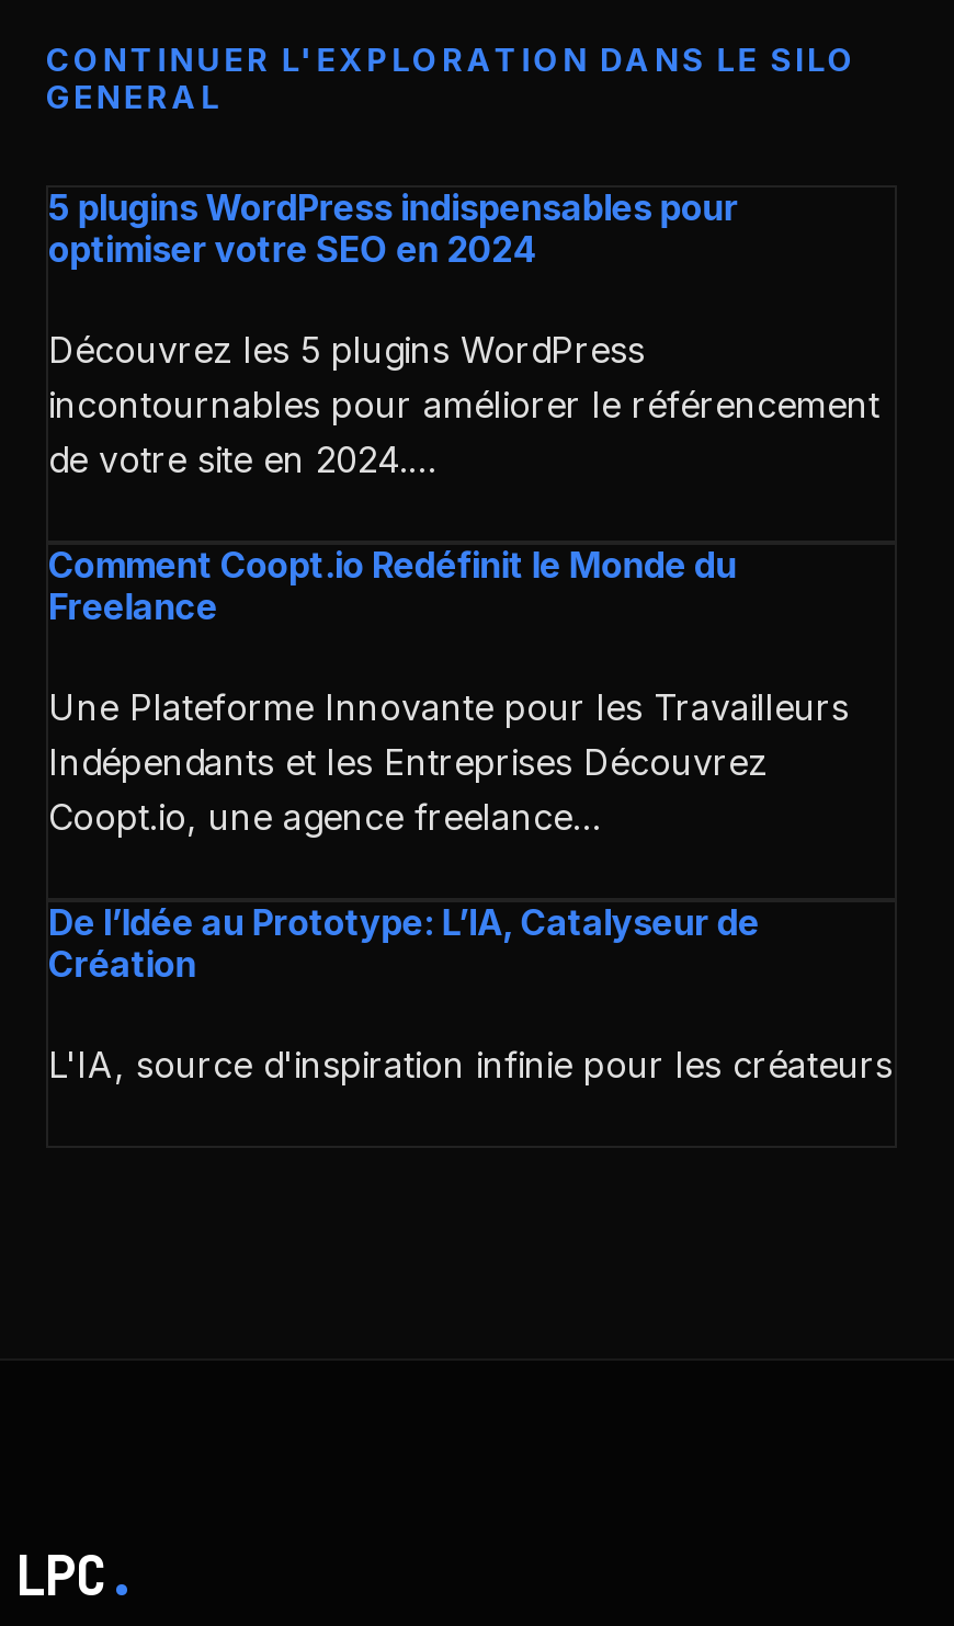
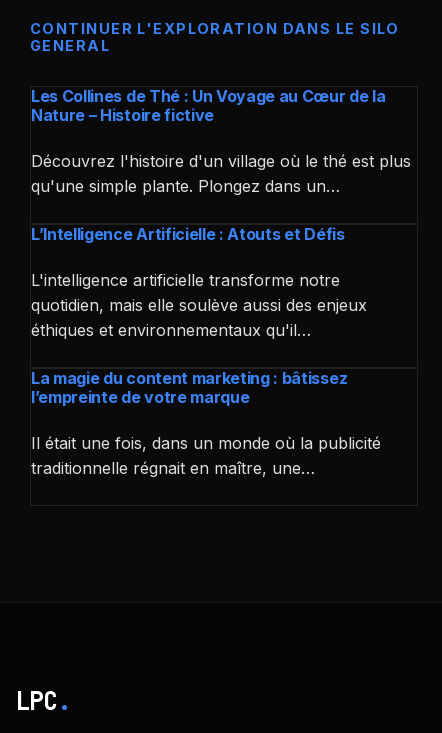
[48,185,738,270] 5 plugins WordPress indispensables pour | optimiser votre SEO en 2024 -> [31,86,386,125] Les Collines de Thé : Un Voyage au Cœur de la | Nature – Histoire fictive
[48,327,879,481] Découvrez les 5 plugins WordPress | incontournables pour améliorer le référencement | de votre site en 2024.… -> [31,151,411,196] Découvrez l'histoire d'un village où le thé est plus | qu'une simple plante. Plongez dans un…
[48,542,736,628] Comment Coopt.io Redéfinit le Monde du | Freelance -> [31,224,345,244] L’Intelligence Artificielle : Atouts et Défis
[48,685,849,838] Une Plateforme Innovante pour les Travailleurs | Indépendants et les Entreprises Découvrez | Coopt.io, une agence freelance… -> [31,270,367,340] L'intelligence artificielle transforme notre | quotidien, mais elle soulève aussi des enjeux | éthiques et environnementaux qu'il…
[48,900,759,985] De l’Idée au Prototype: L’IA, Catalyseur de | Création -> [31,368,347,407] La magie du content marketing : bâtissez | l’empreinte de votre marque
[48,1042,893,1086] L'IA, source d'inspiration infinie pour les créateurs -> [31,433,381,478] Il était une fois, dans un monde où la publicité | traditionnelle régnait en maître, une…

